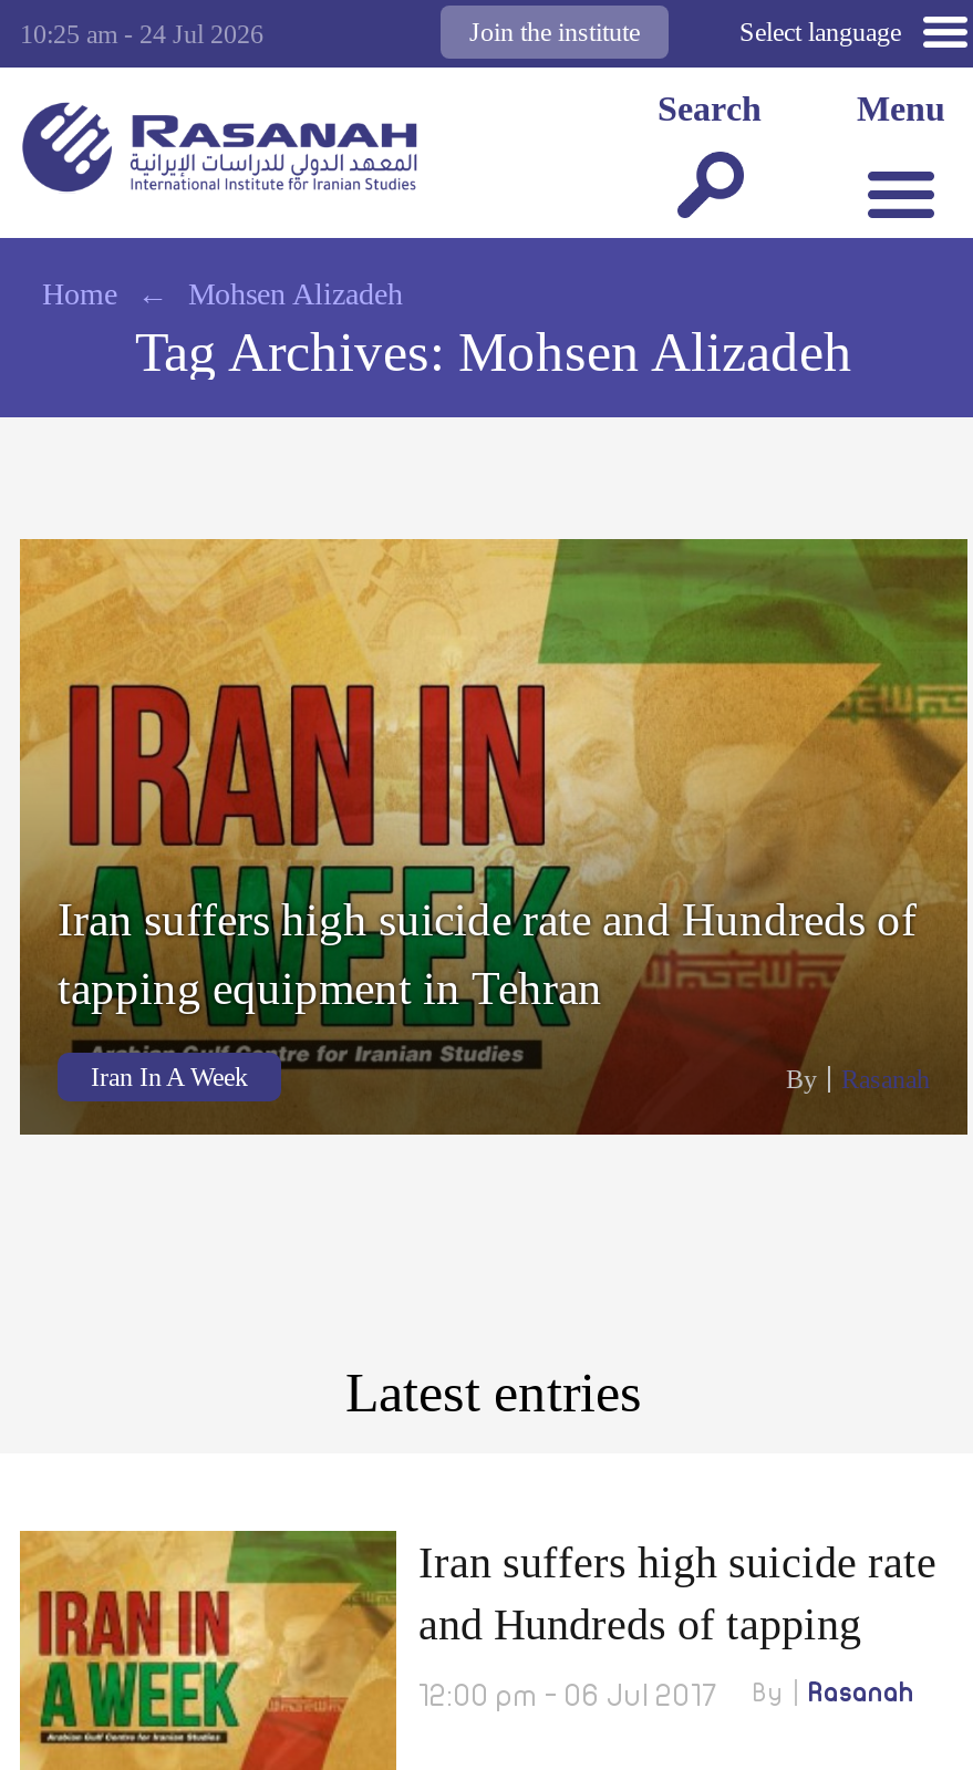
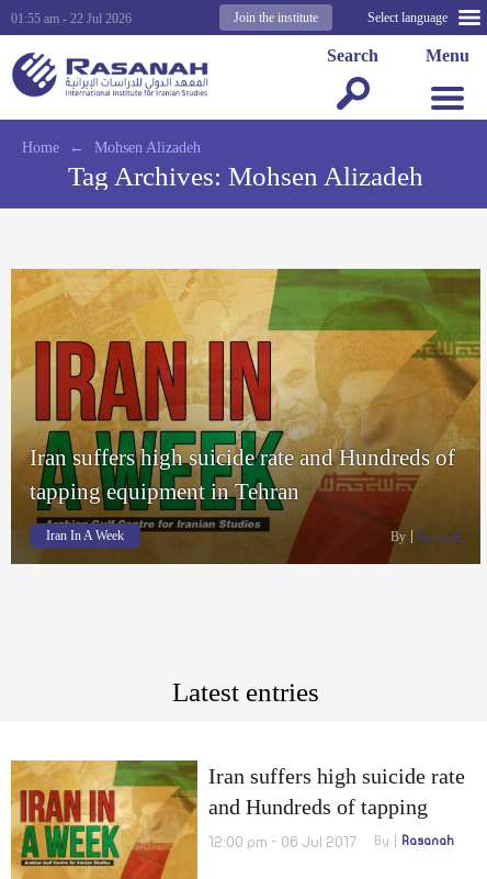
[20,19,263,50] 10:25 am - 24 Jul 2026 -> [11,11,132,26] 01:55 am - 22 Jul 2026

